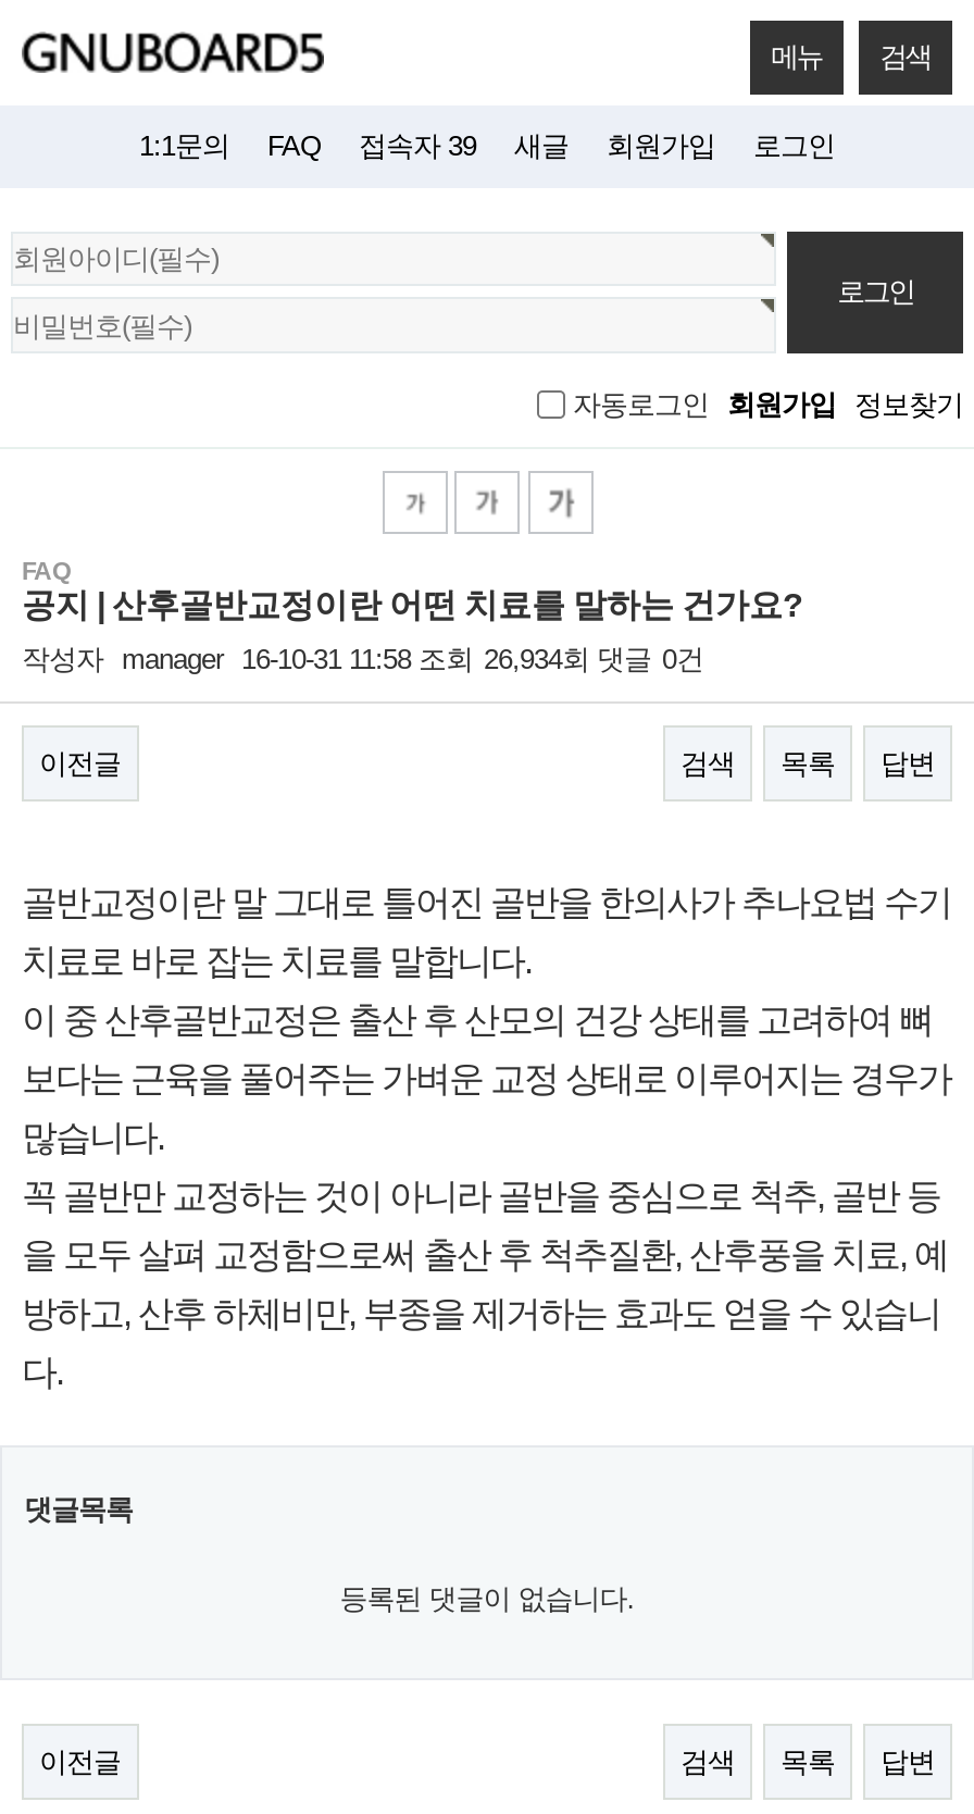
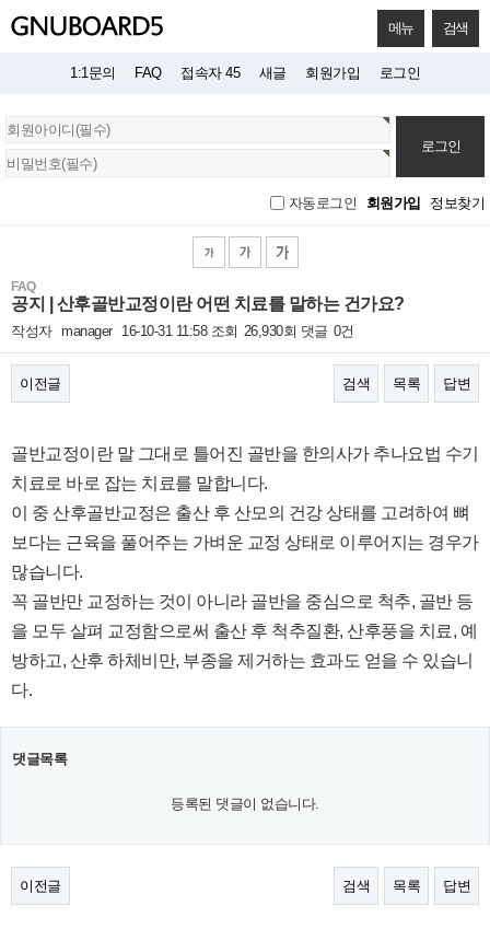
[139,129,835,162] 1:1문의 FAQ 접속자 39 새글 회원가입 로그인 -> [70,65,420,81] 1:1문의 FAQ 접속자 45 새글 회원가입 로그인
[22,643,703,676] 작성자 manager 16-10-31 11:58 조회 26,934회 댓글 0건 -> [11,323,354,340] 작성자 manager 16-10-31 11:58 조회 26,930회 댓글 0건

